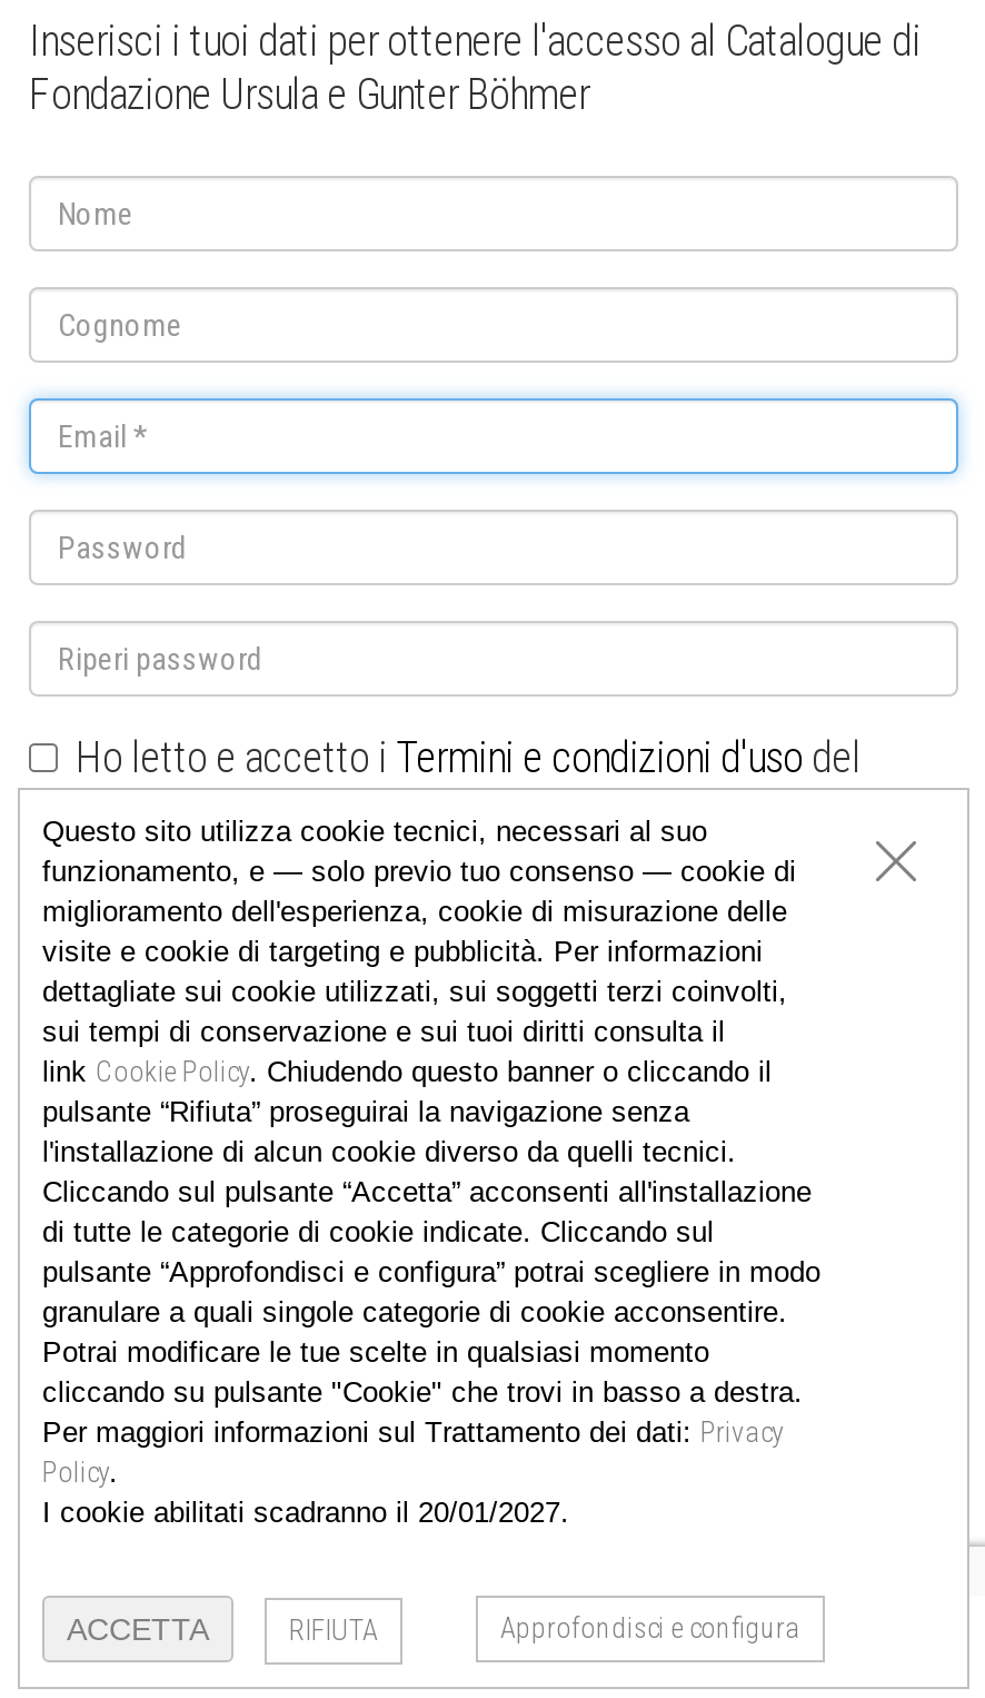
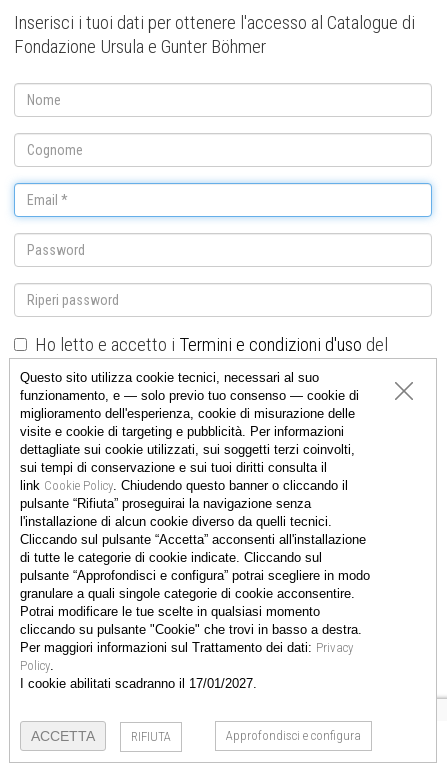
[42,1495,569,1529] I cookie abilitati scadranno il 20/01/2027. -> [20,676,257,691] I cookie abilitati scadranno il 17/01/2027.

